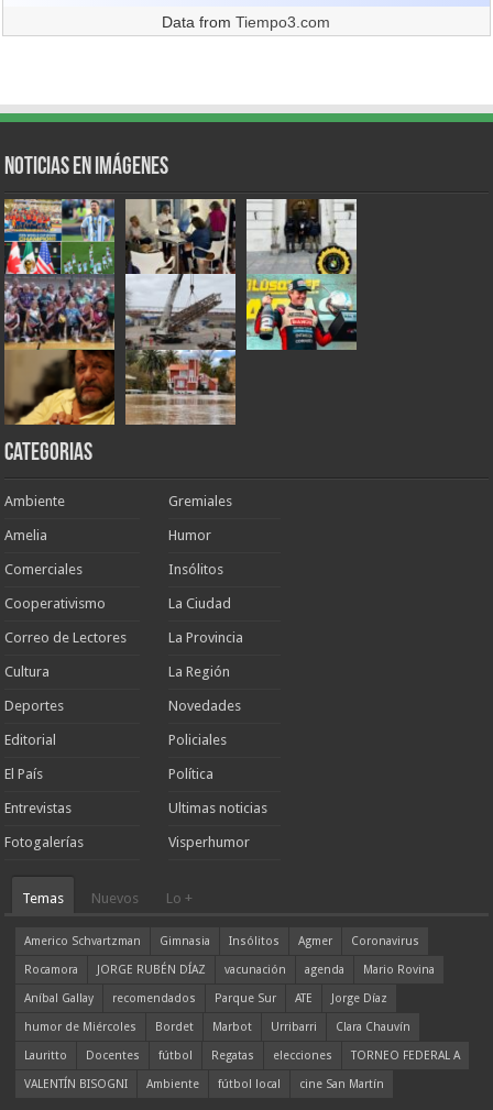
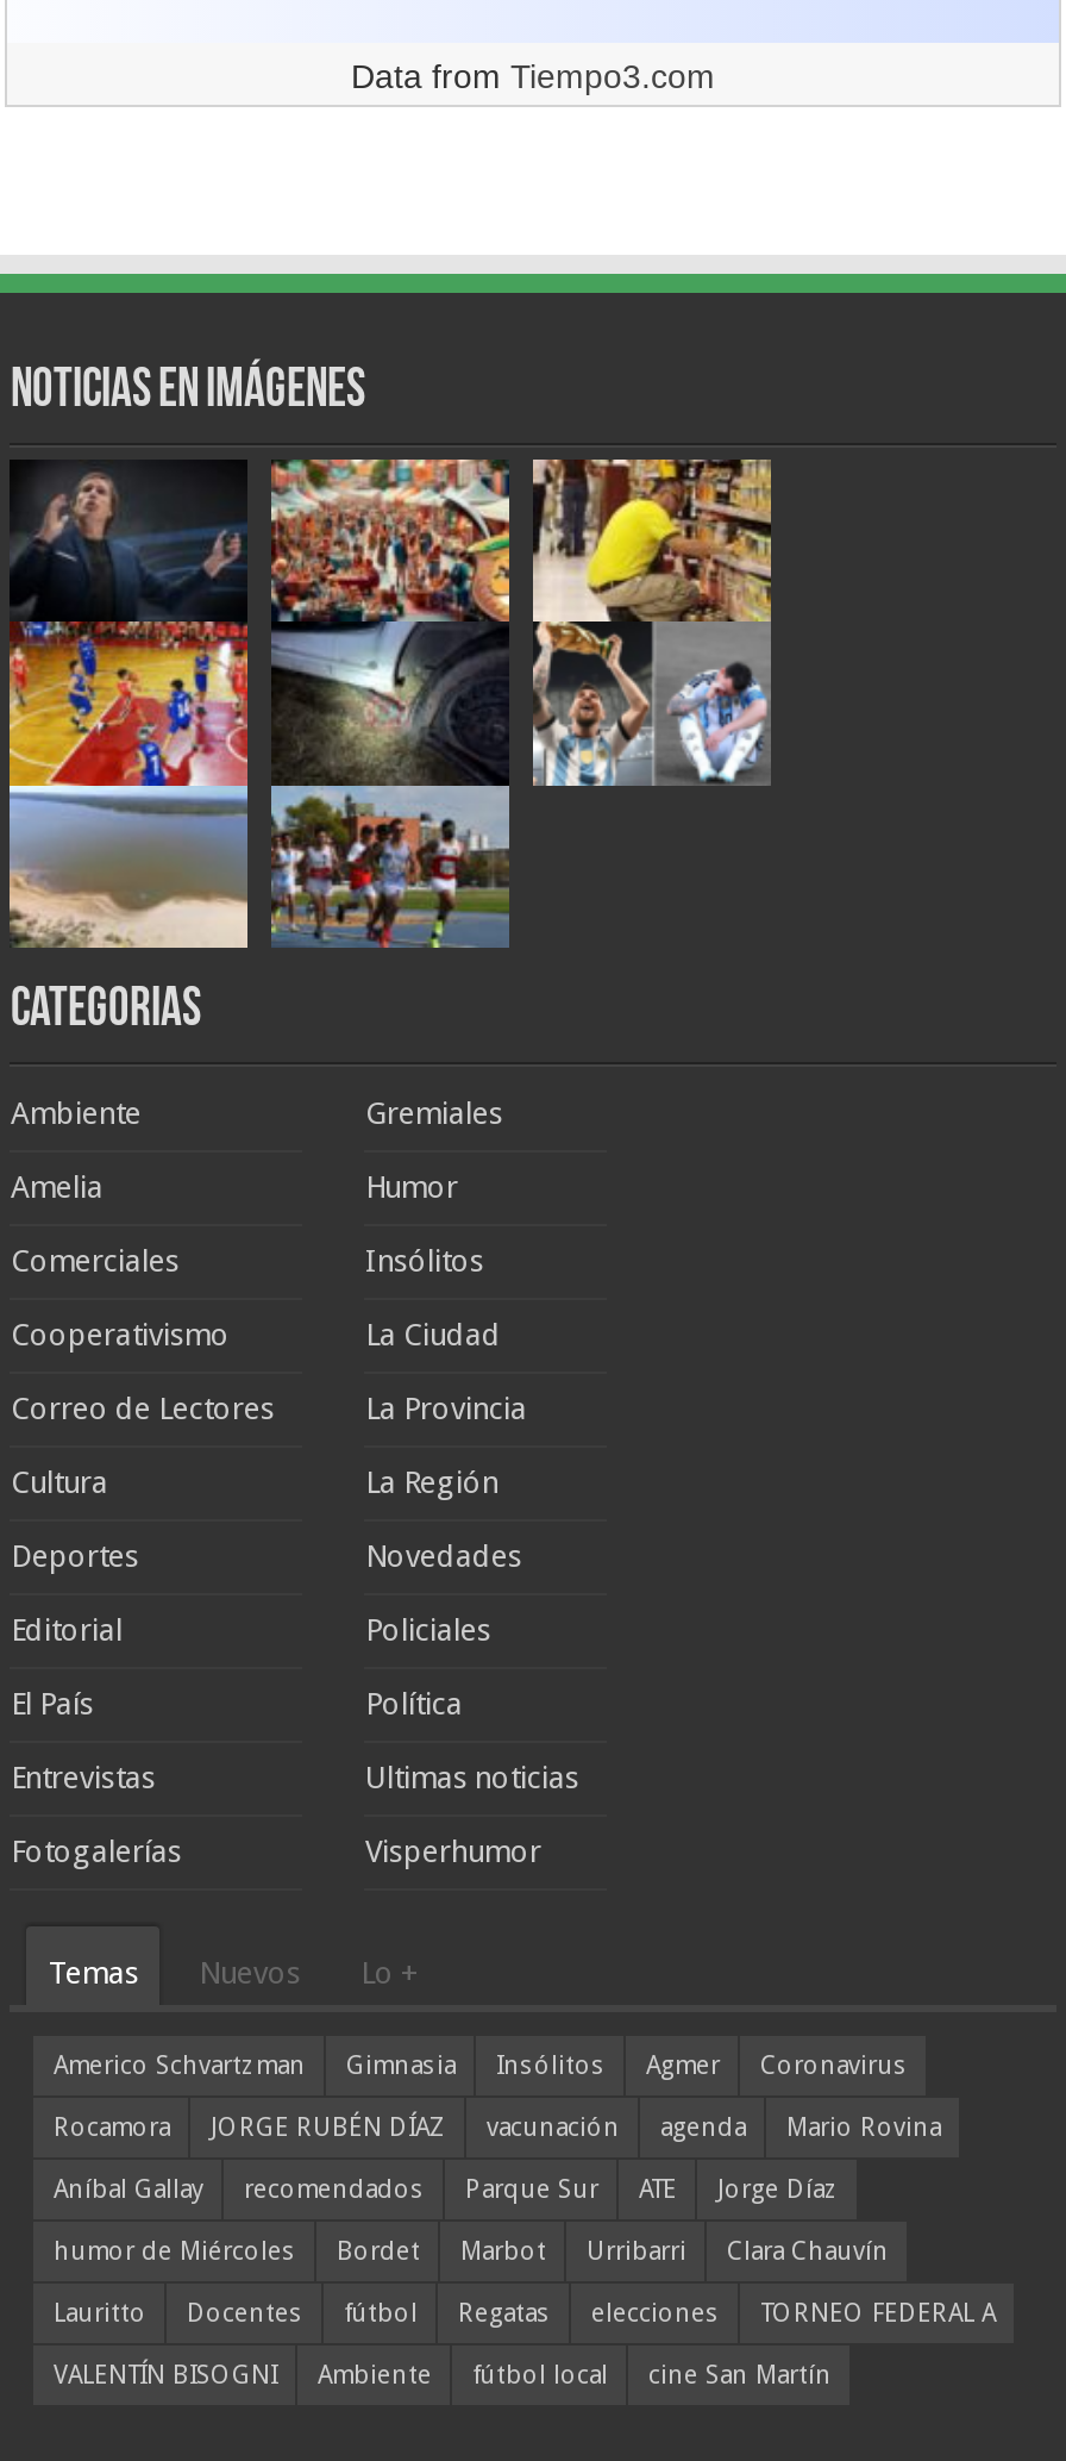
[3,198,116,426] [image] -> [7,460,250,950] [image]
[124,198,237,426] [image] -> [269,457,512,948] [image]
[245,198,358,351] [image] -> [533,457,773,788] [image]

